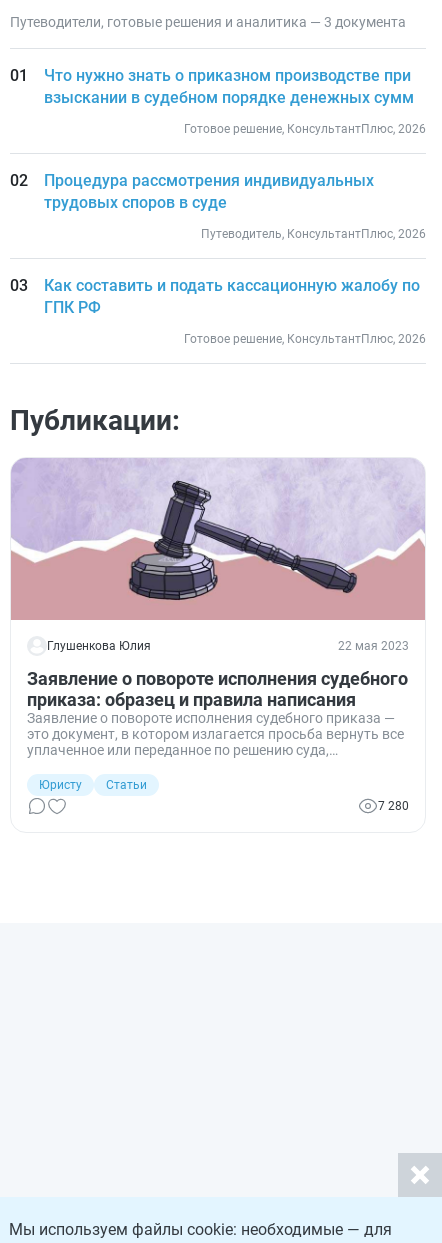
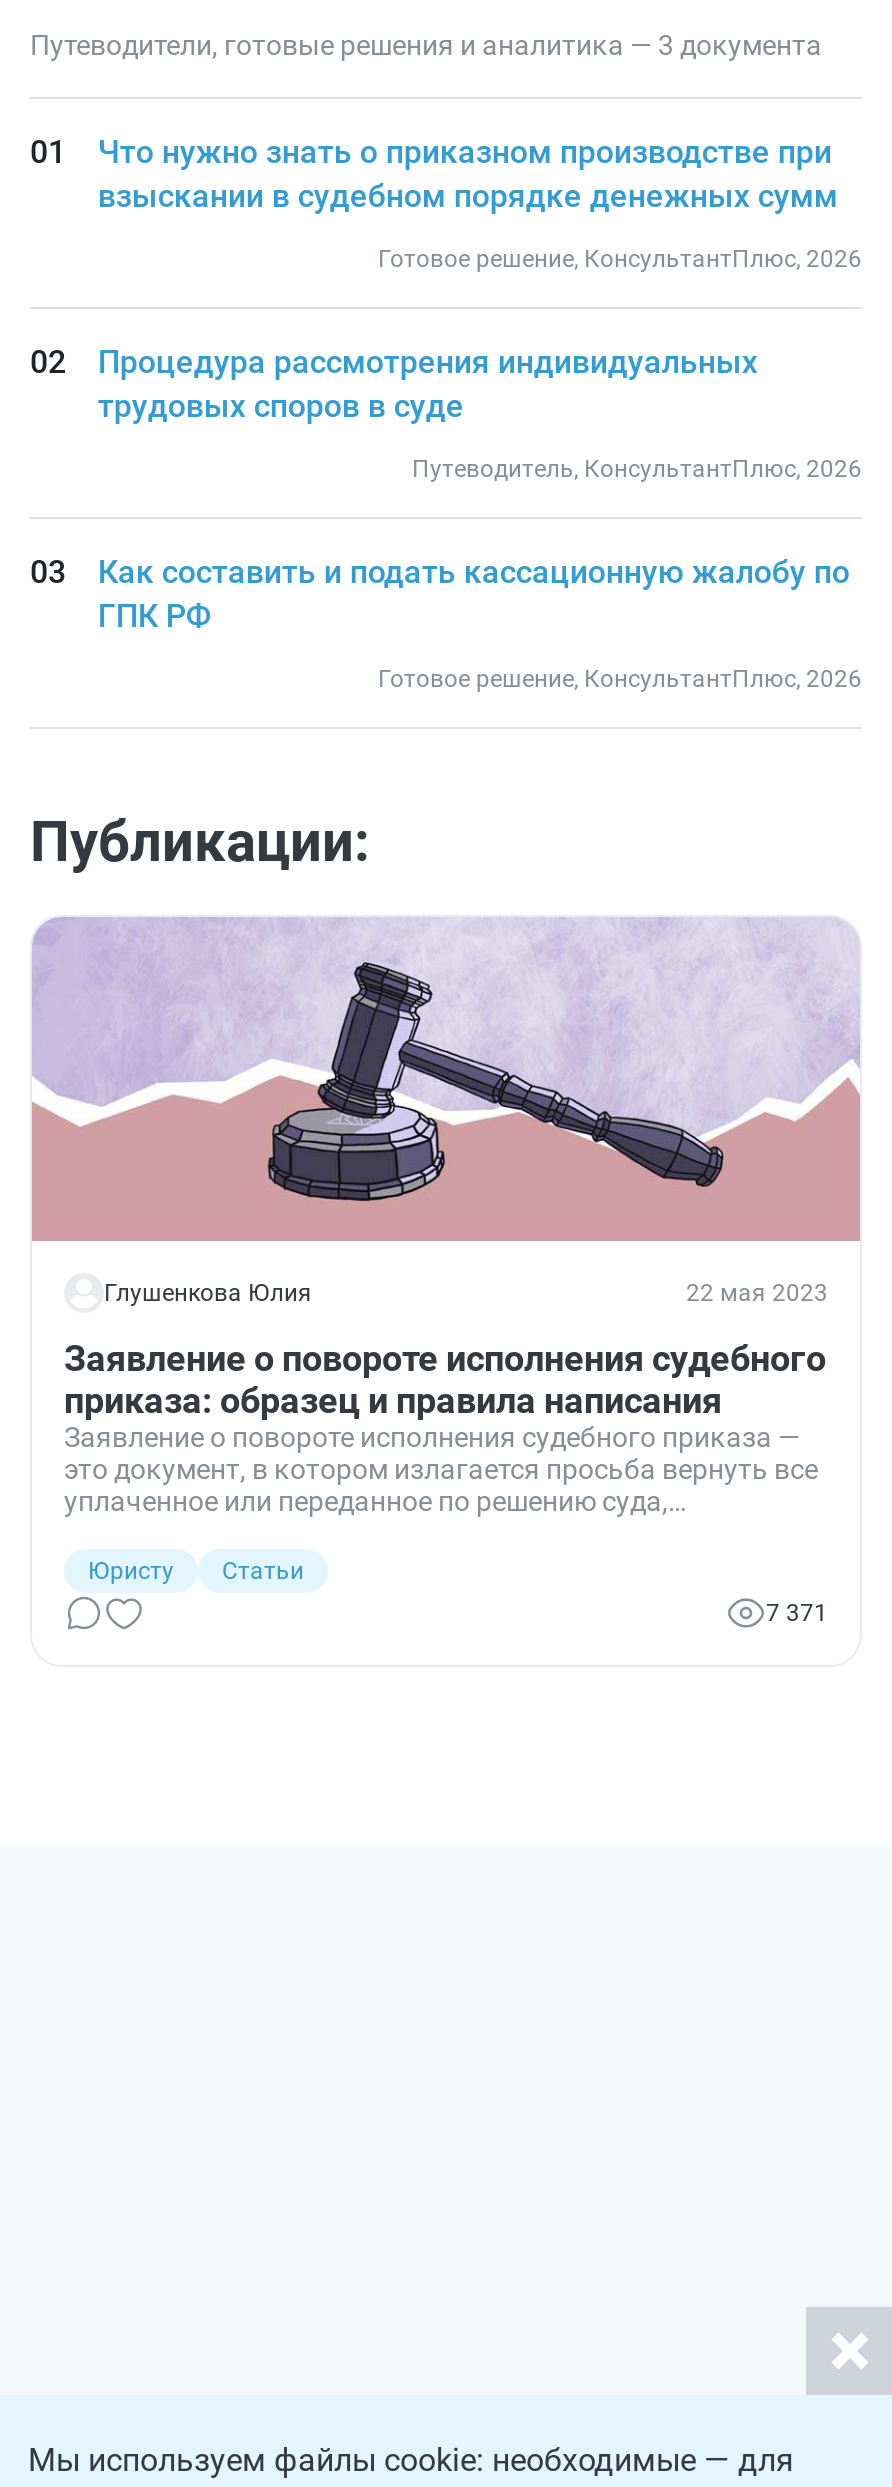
[378,799,409,813] 7 280 -> [766,1599,828,1627] 7 371

